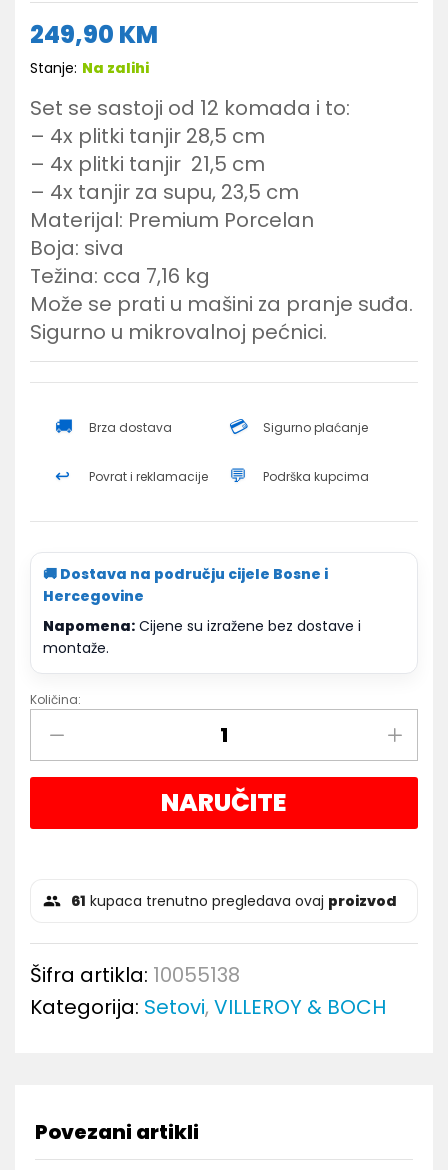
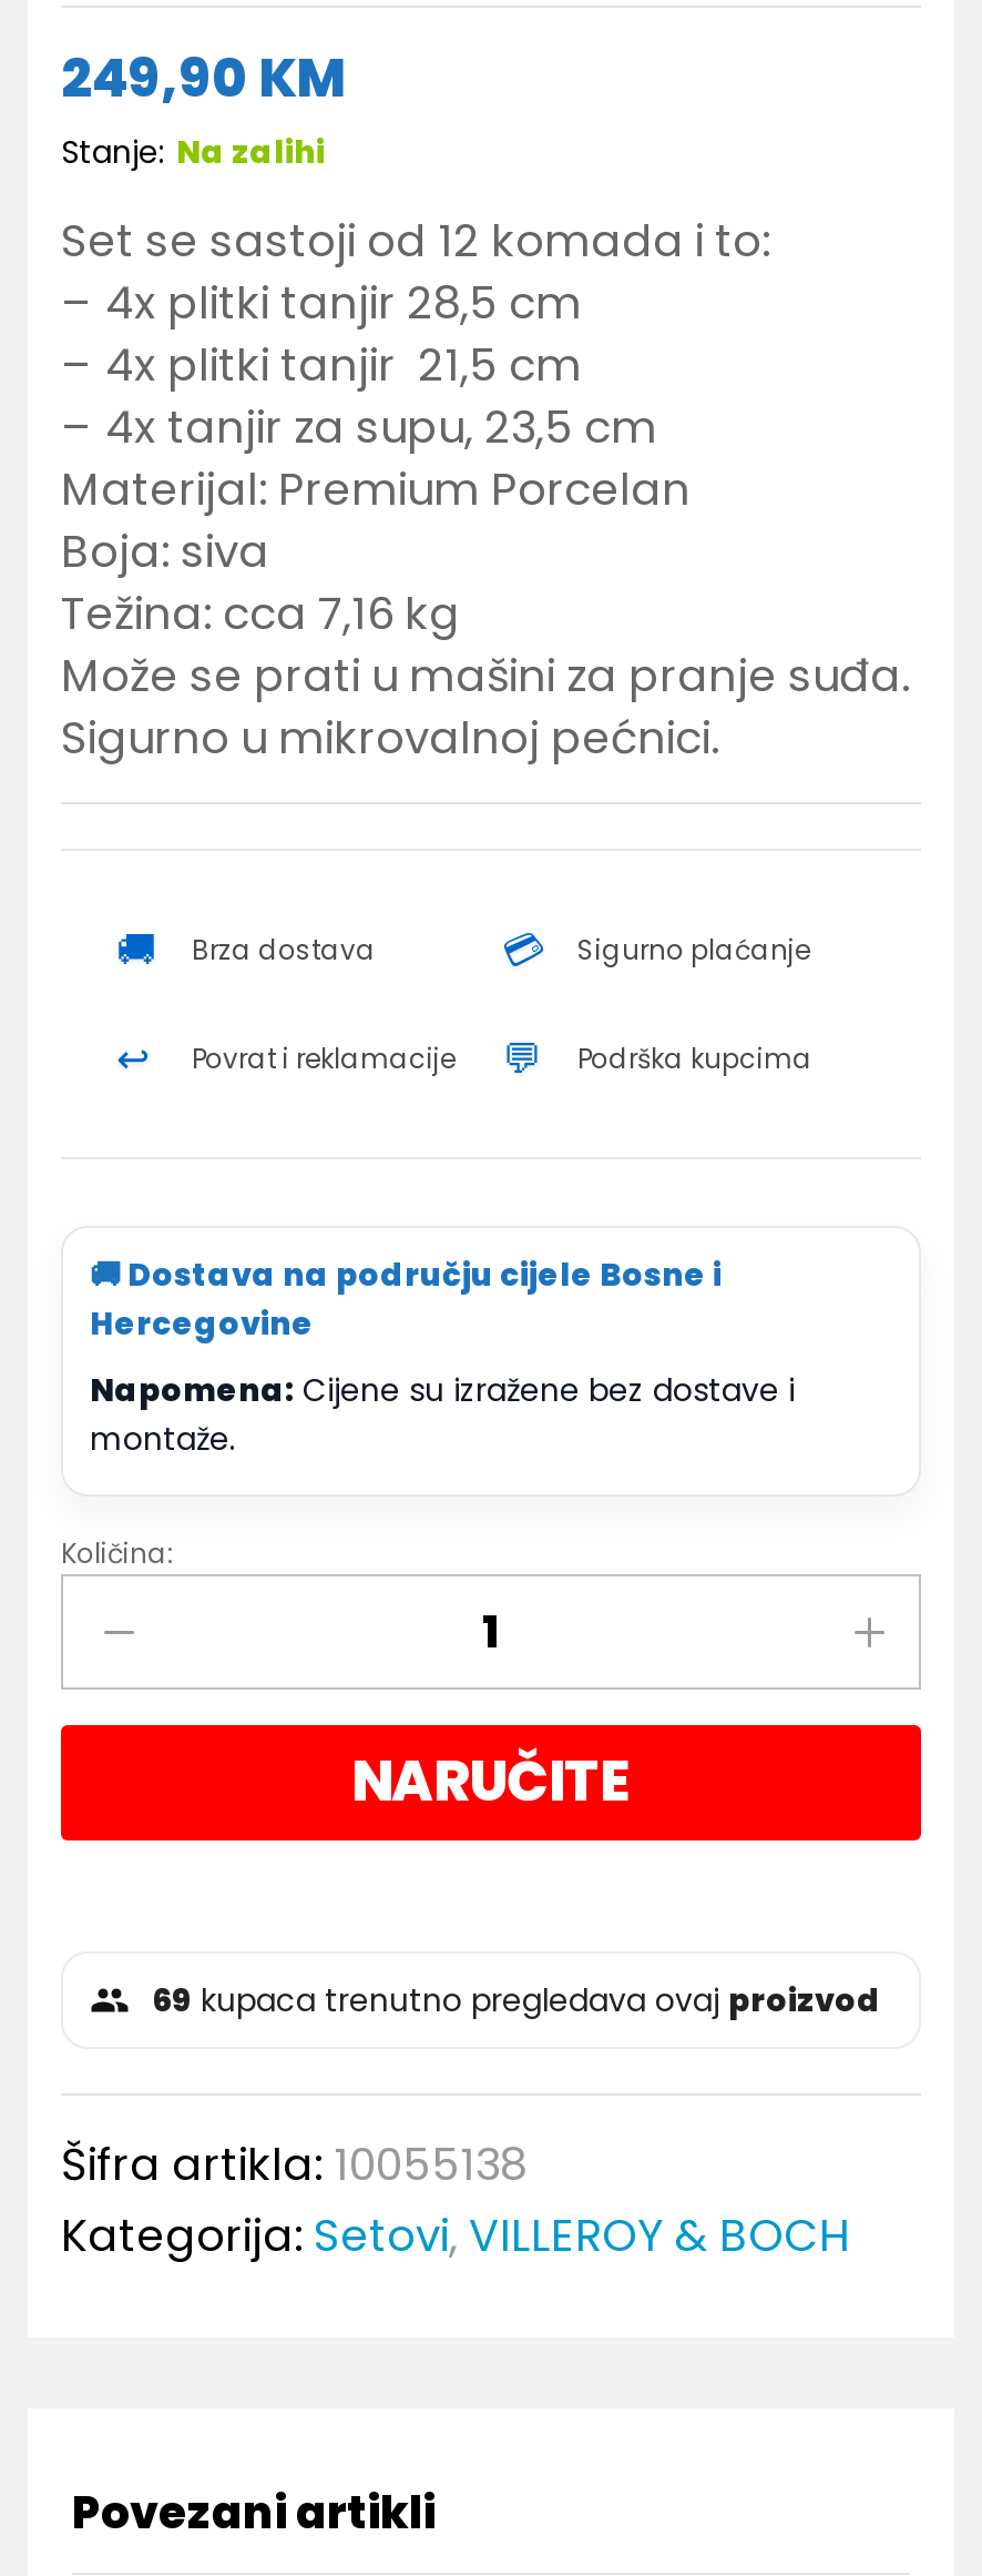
[71,890,397,910] 61 kupaca trenutno pregledava ovaj proizvod -> [152,1978,881,2022] 69 kupaca trenutno pregledava ovaj proizvod

